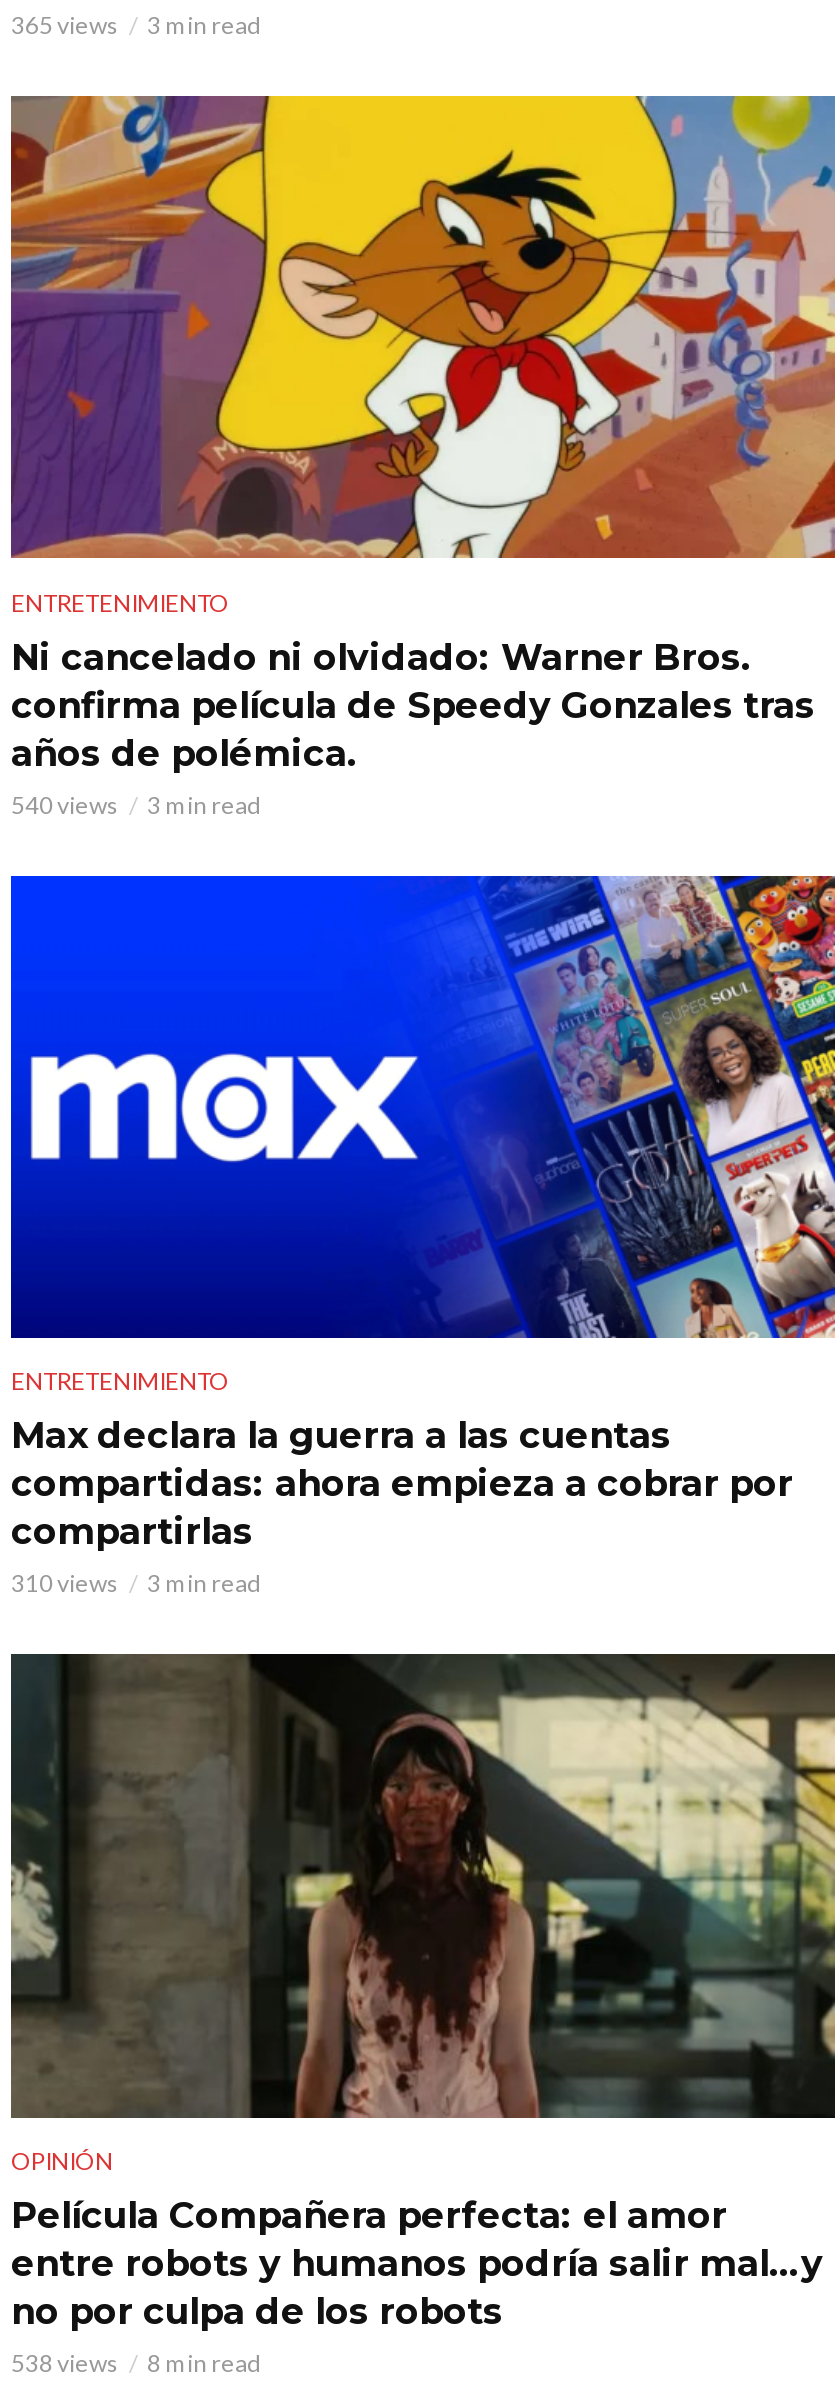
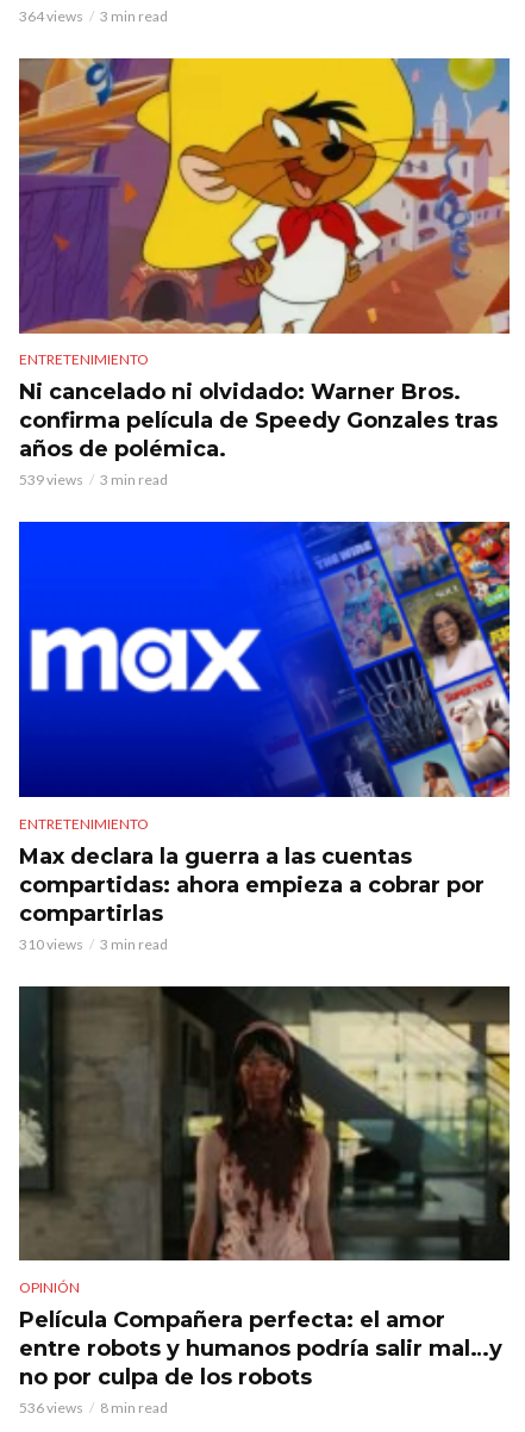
[11,9,261,39] 365 views 3 min read -> [19,7,168,25] 364 views 3 min read
[11,789,261,819] 540 views 3 min read -> [19,471,168,489] 539 views 3 min read
[11,2348,261,2378] 538 views 8 min read -> [19,1399,168,1416] 536 views 8 min read

